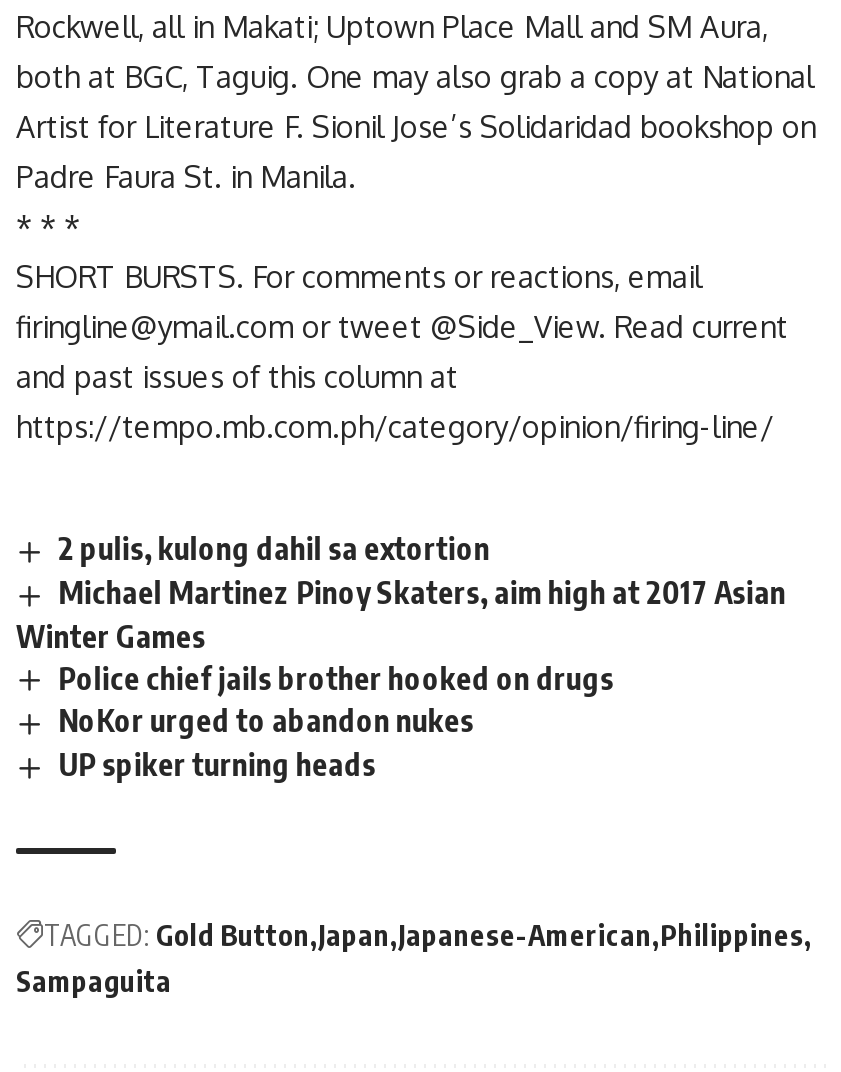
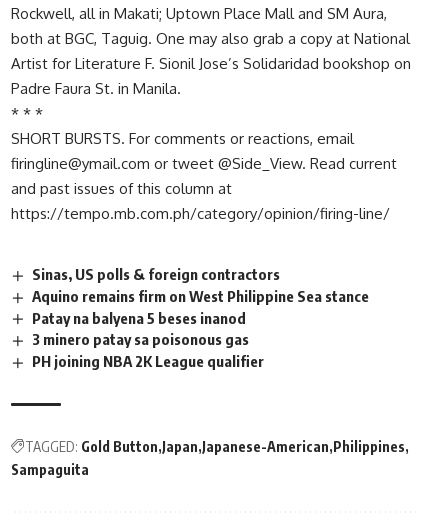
[16,530,786,783] 2 pulis, kulong dahil sa extortion | Michael Martinez Pinoy Skaters, aim high at 2017 Asian | Winter Games | Police chief jails brother hooked on drugs | NoKor urged to abandon nukes | UP spiker turning heads -> [32,265,369,370] Sinas, US polls & foreign contractors | Aquino remains firm on West Philippine Sea stance | Patay na balyena 5 beses inanod | 3 minero patay sa poisonous gas | PH joining NBA 2K League qualifier

